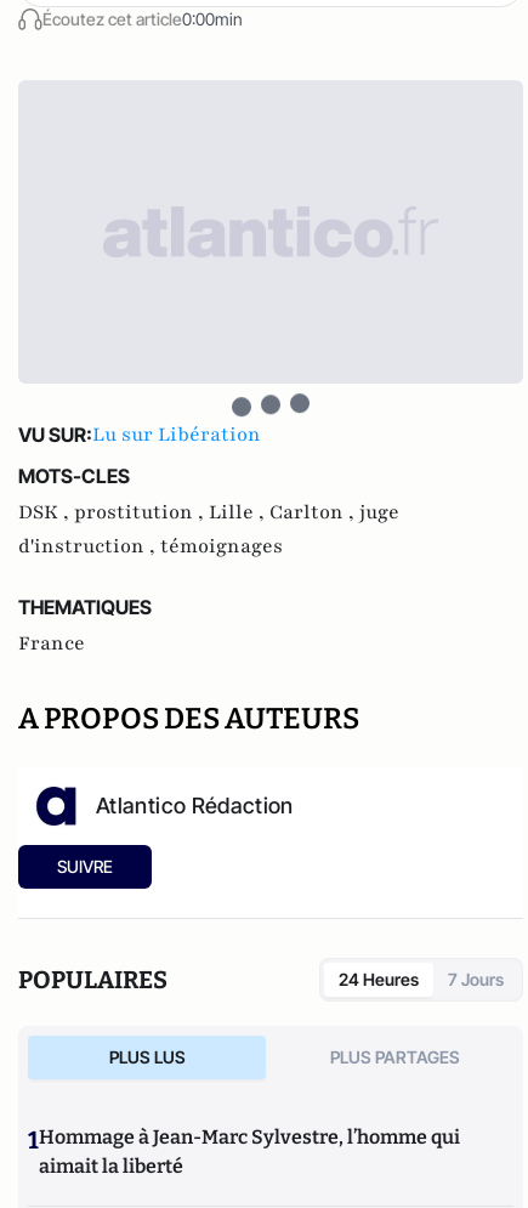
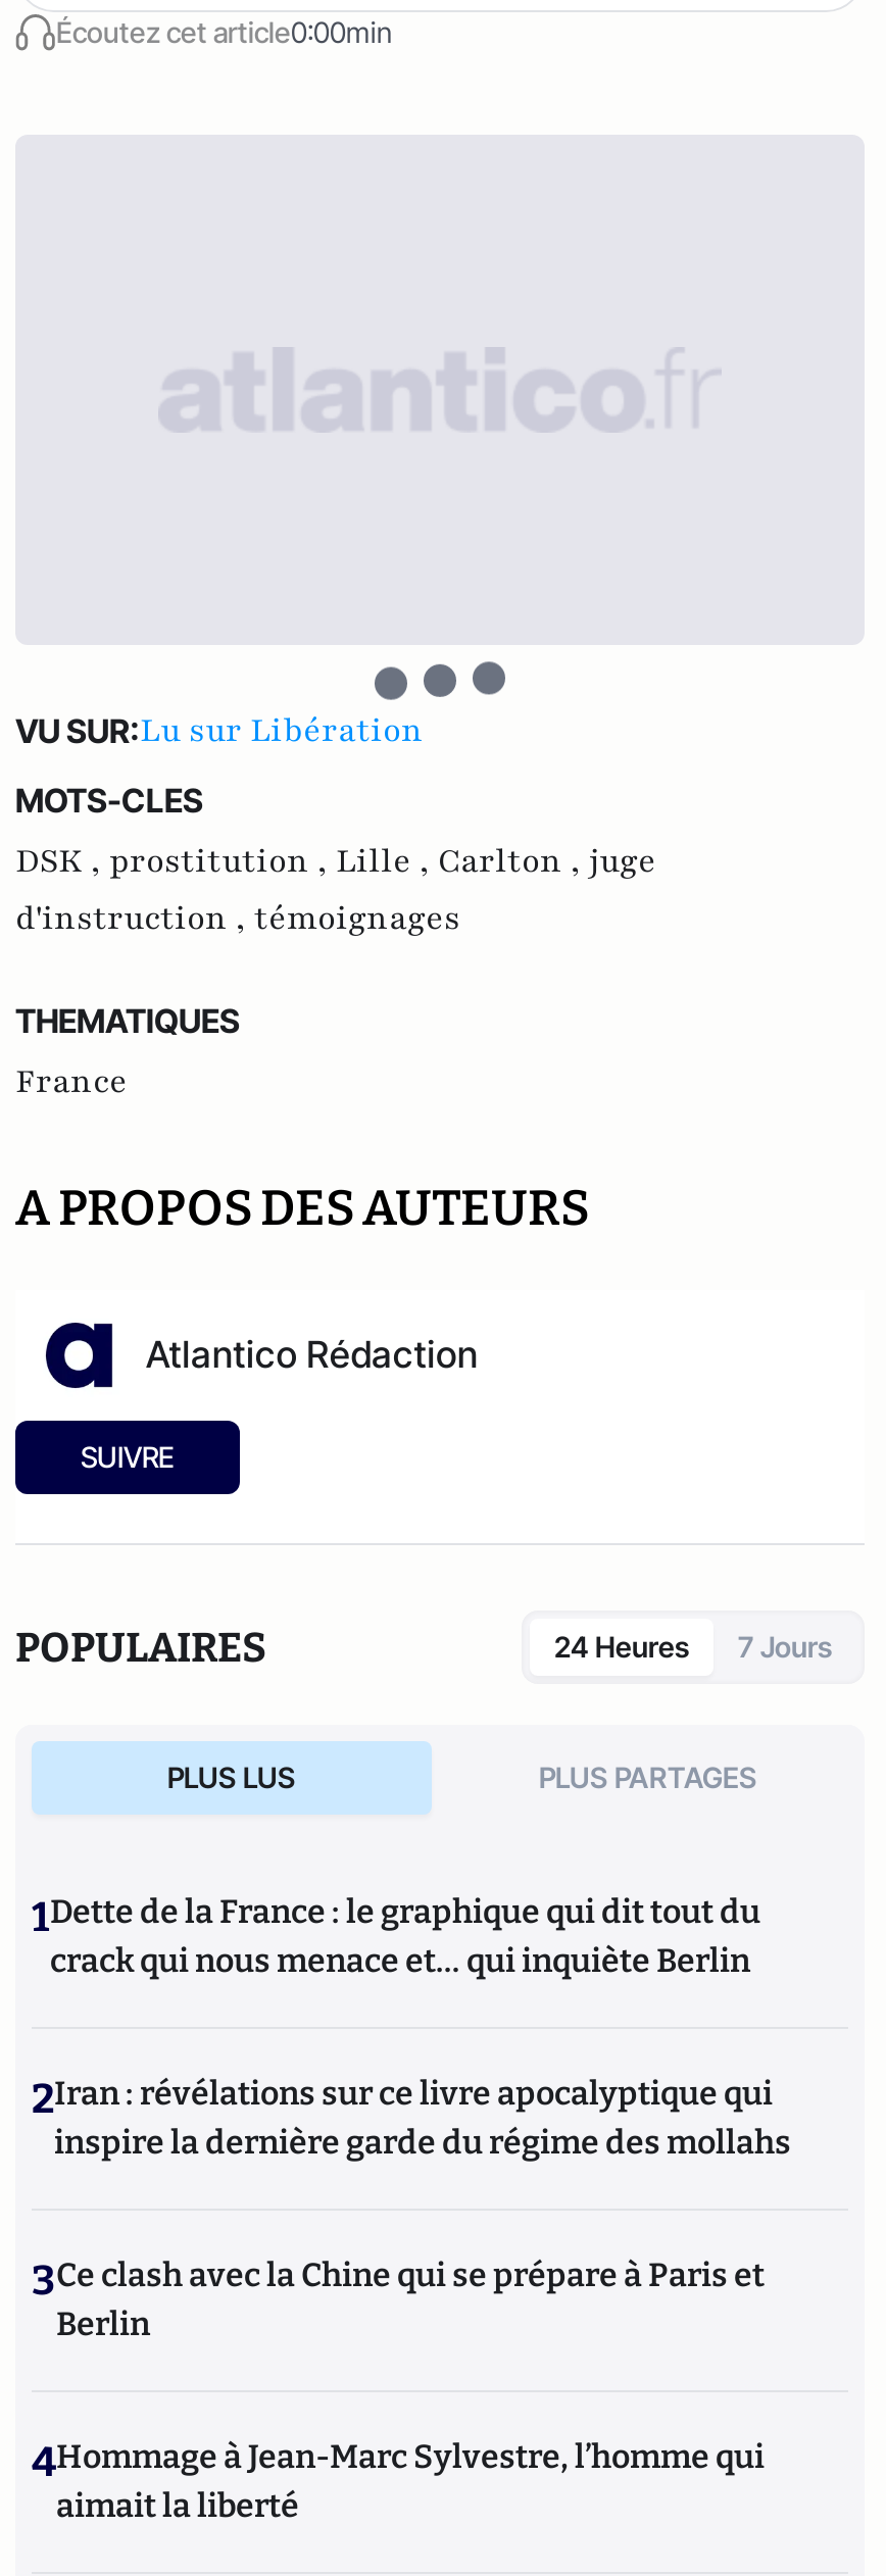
[28,1125,460,1154] 1Hommage à Jean-Marc Sylvestre, l’homme qui -> [32,1892,791,2486] 1Dette de la France : le graphique qui dit tout du | crack qui nous menace et… qui inquiète Berlin | 2Iran : révélations sur ce livre apocalyptique qui | inspire la dernière garde du régime des mollahs | 3Ce clash avec la Chine qui se prépare à Paris et | Berlin | 4Hommage à Jean-Marc Sylvestre, l’homme qui

